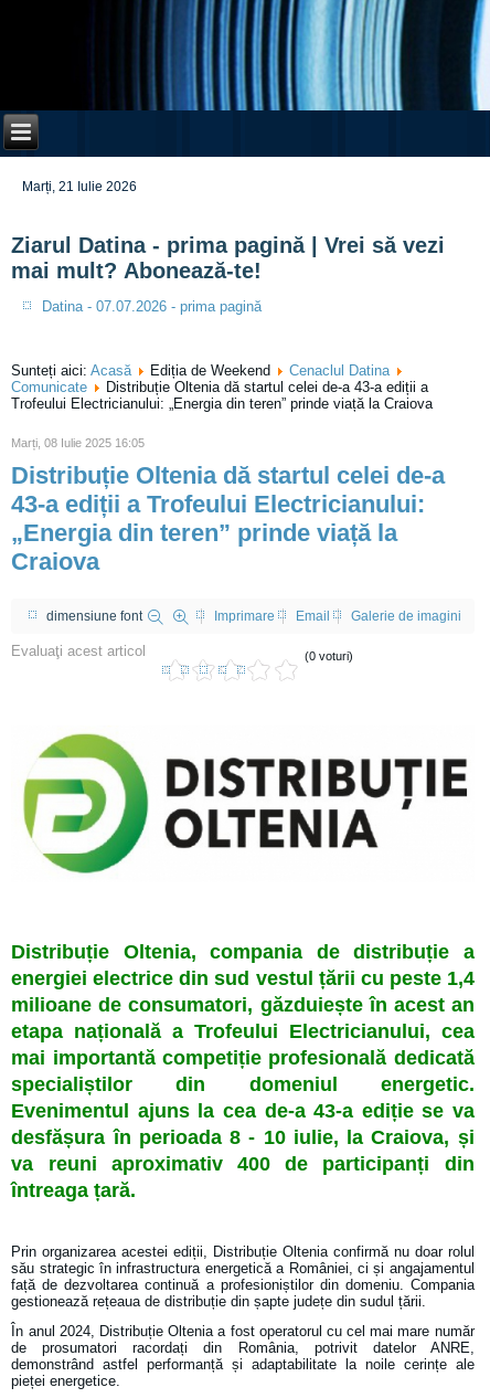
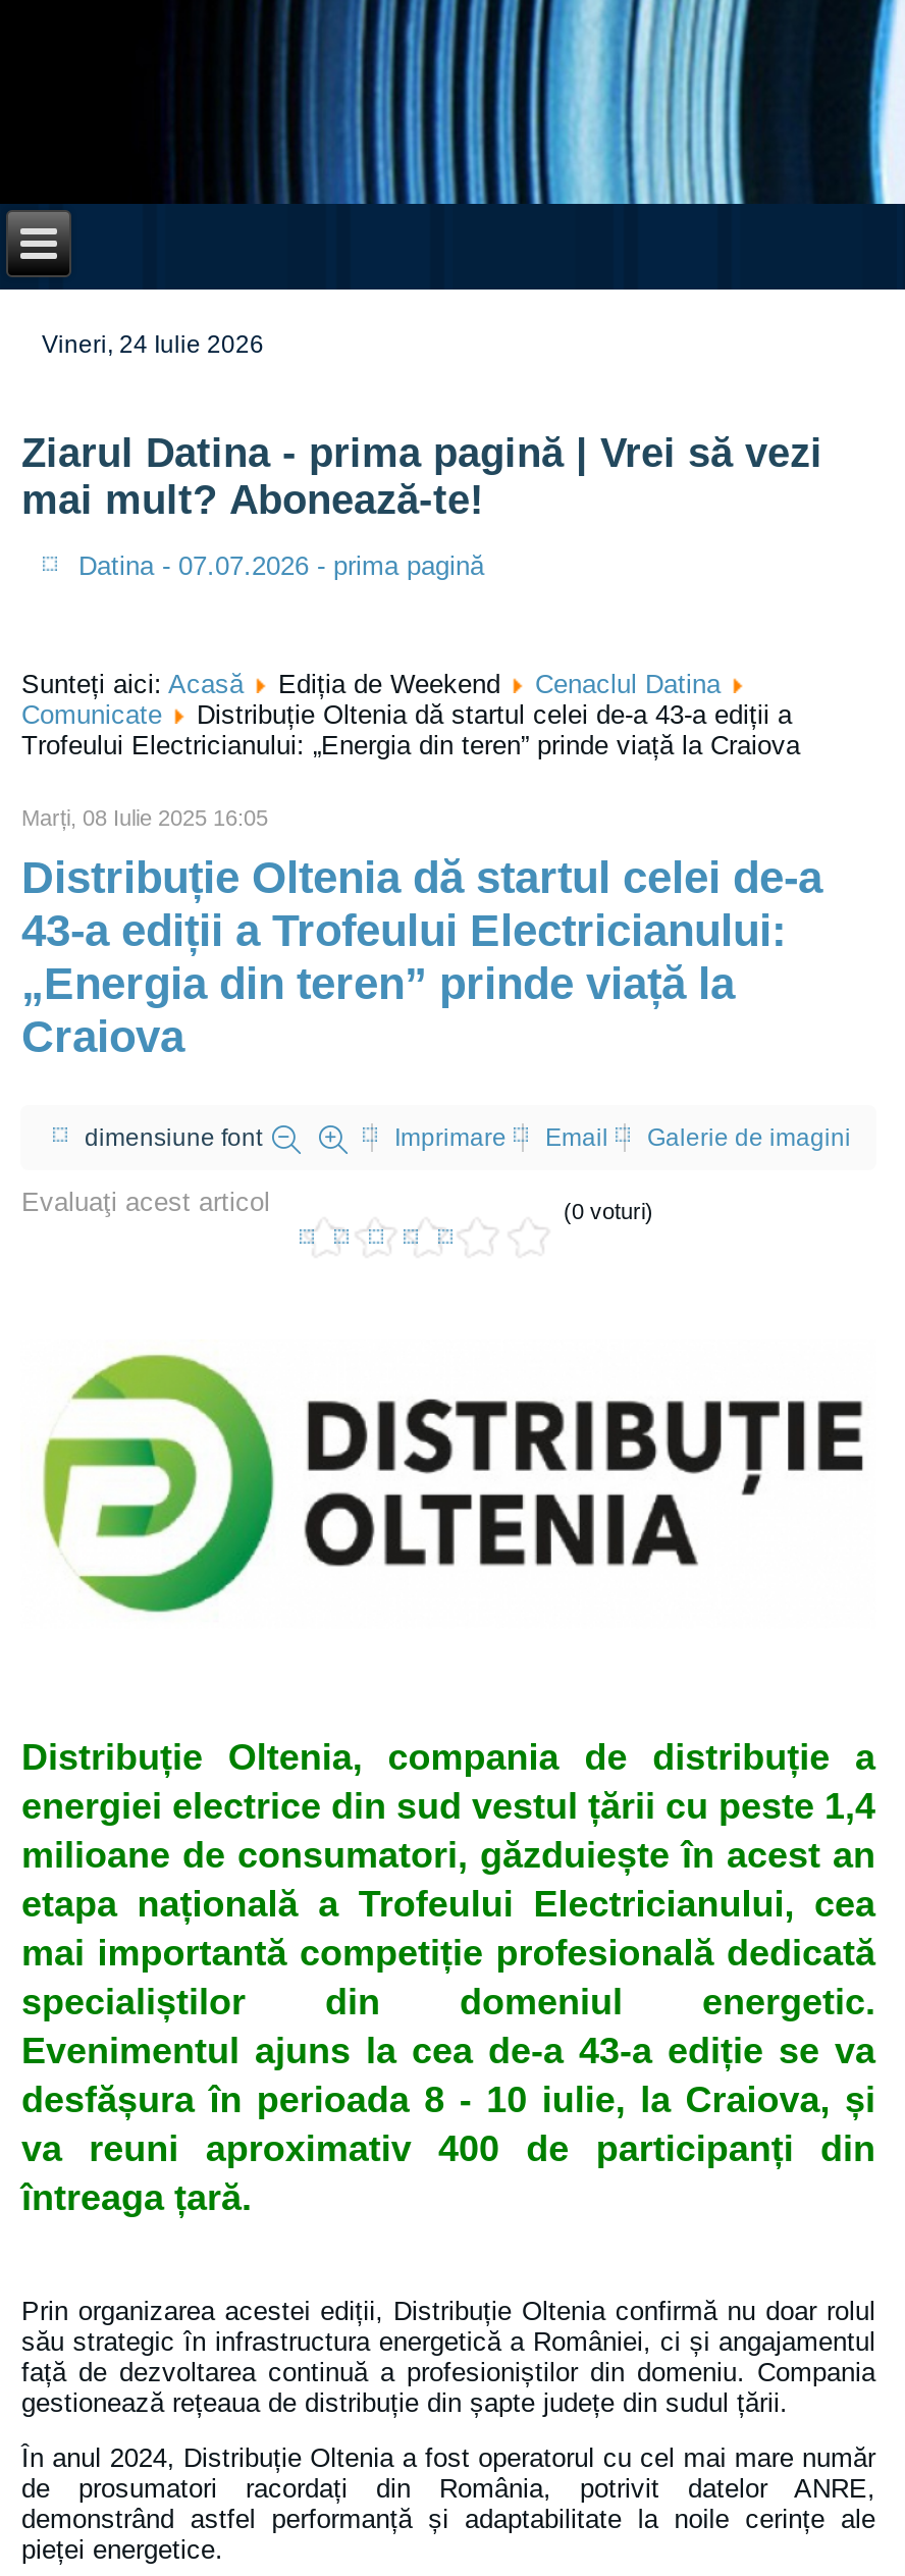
[23,179,137,194] Marți, 21 Iulie 2026 -> [42,330,264,359] Vineri, 24 Iulie 2026

